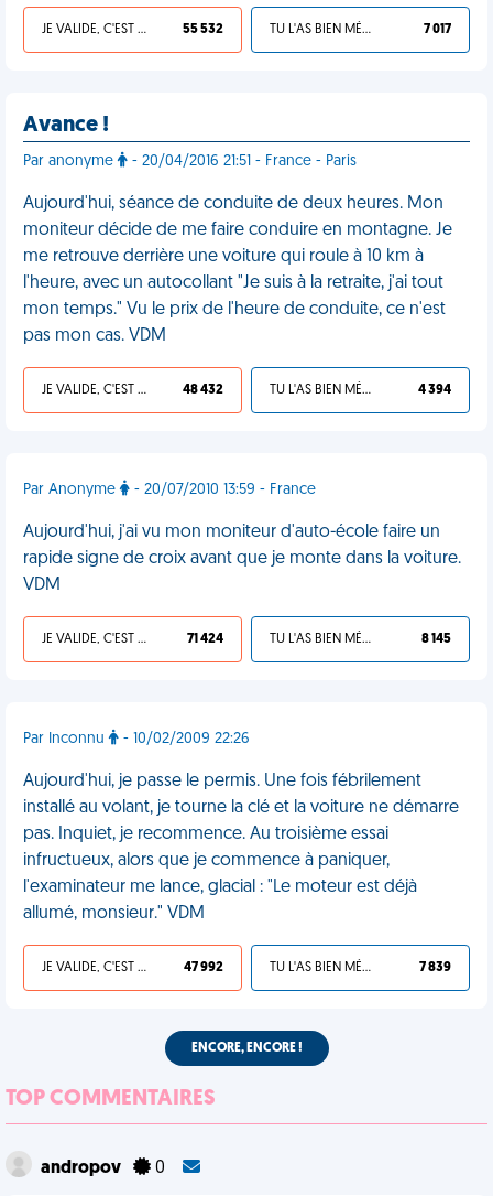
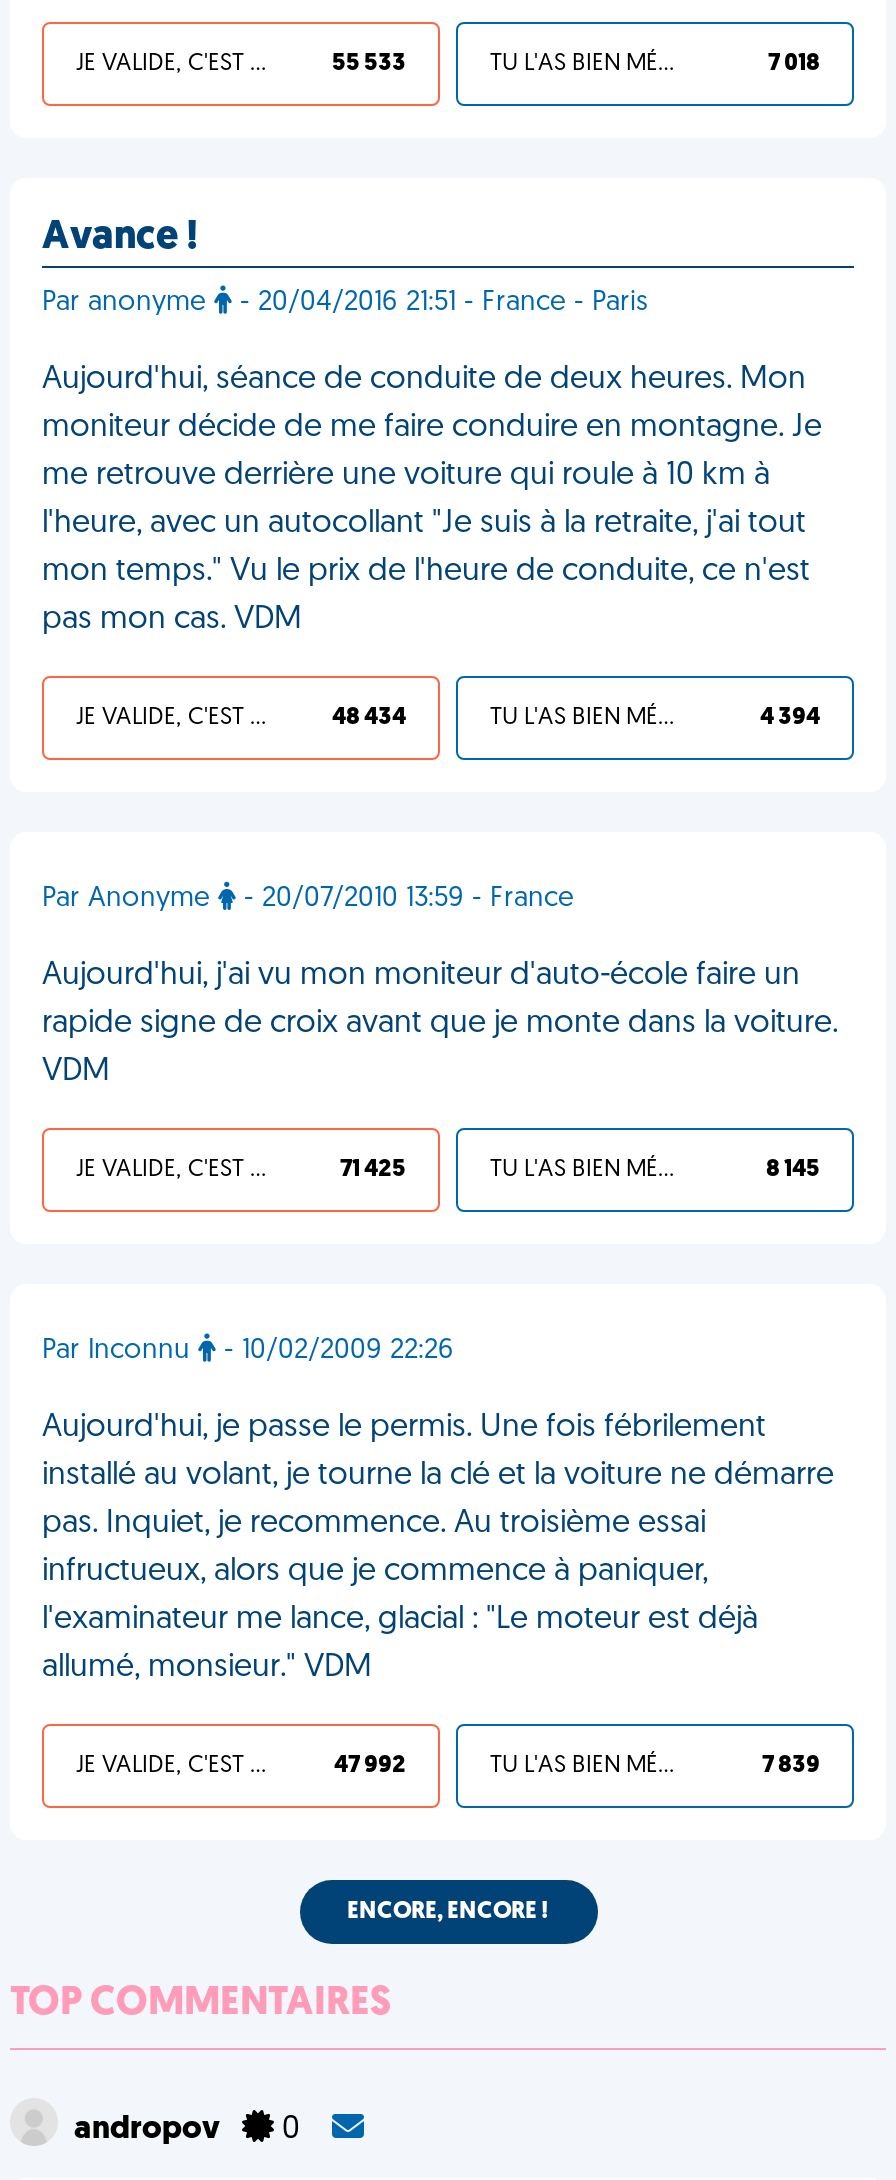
[183,23,223,36] 55 532 -> [332,52,406,76] 55 533
[424,23,451,36] 7 017 -> [768,52,820,76] 7 018
[183,384,223,397] 48 432 -> [332,706,406,730] 48 434
[187,633,223,646] 71 424 -> [340,1158,406,1182] 71 425

